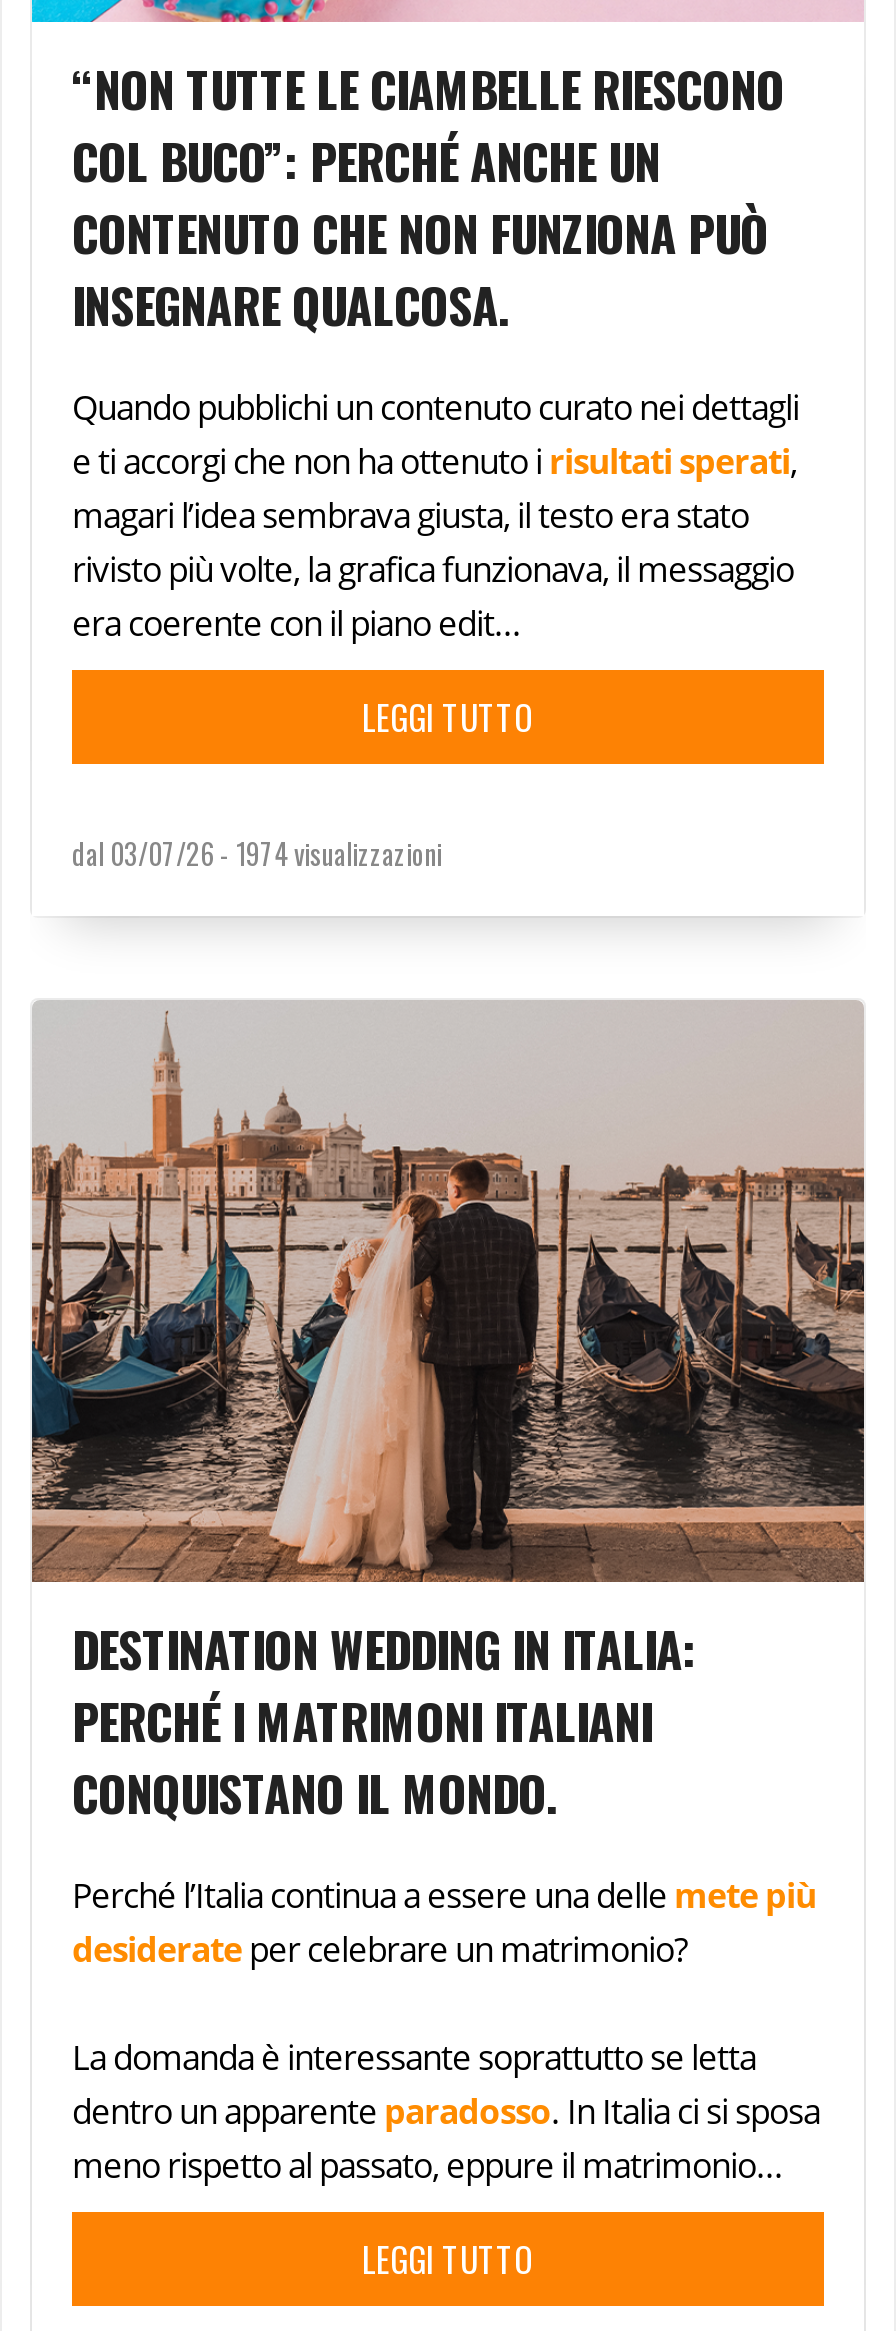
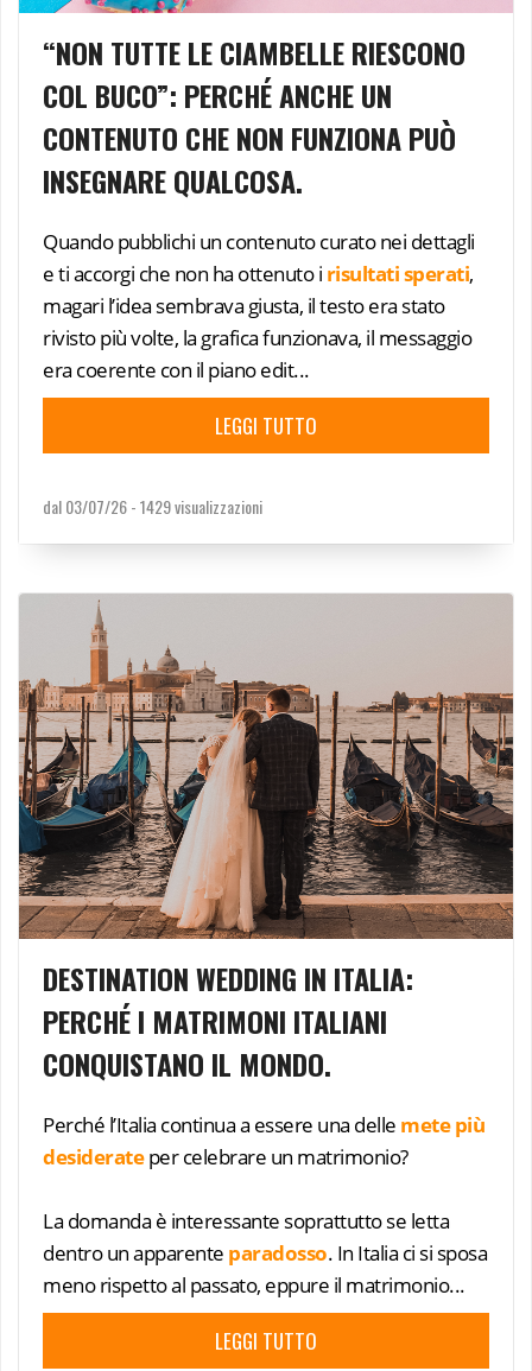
[72,832,442,874] dal 03/07/26 - 1974 visualizzazioni -> [43,494,262,518] dal 03/07/26 - 1429 visualizzazioni

